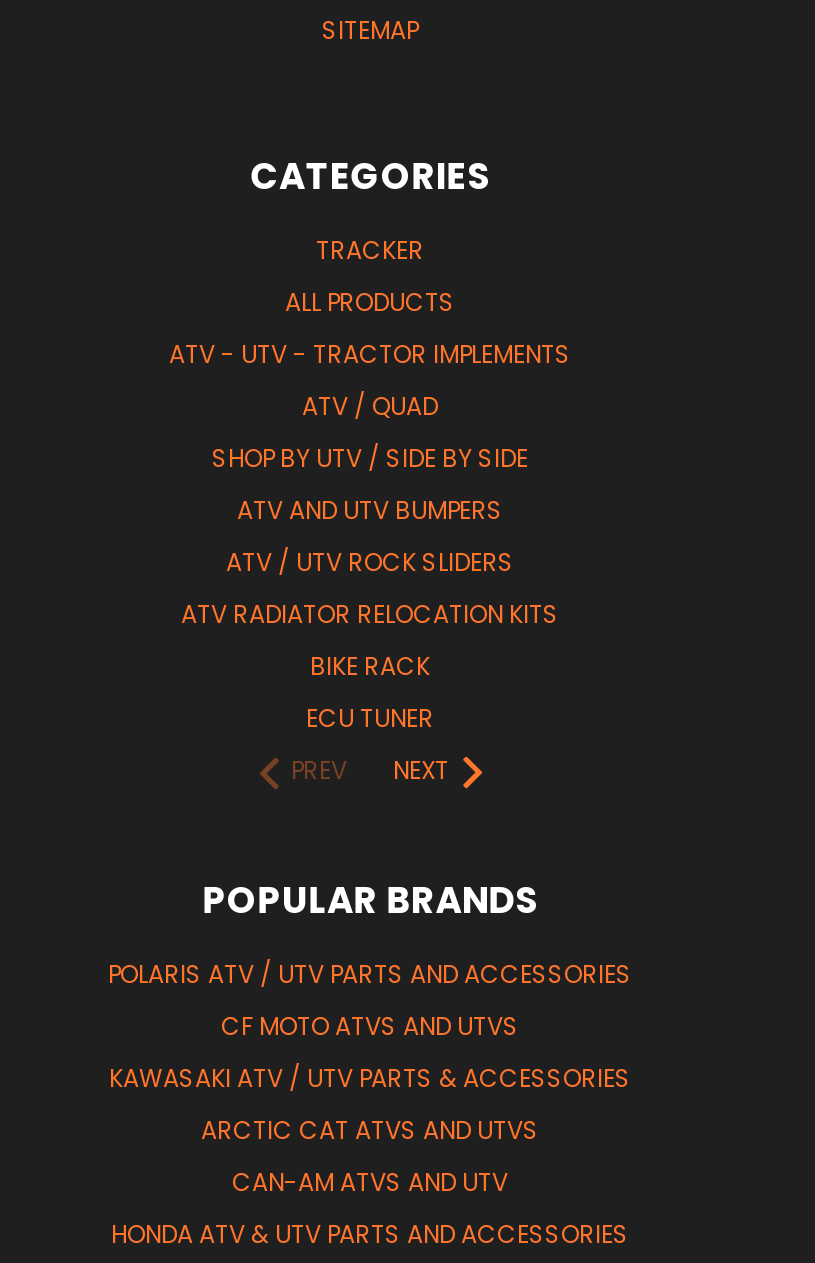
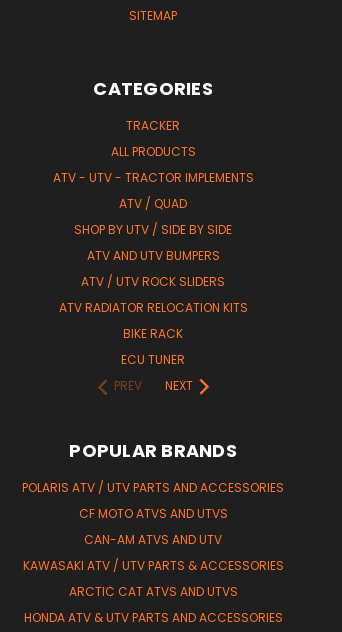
moved [109,1061,631,1147] -> [22,557,283,600]: KAWASAKI ATV / UTV PARTS & ACCESSORIES | ARCTIC CAT ATVS AND UTVS
moved [232,1165,508,1199] -> [84,531,222,548]: CAN-AM ATVS AND UTV

